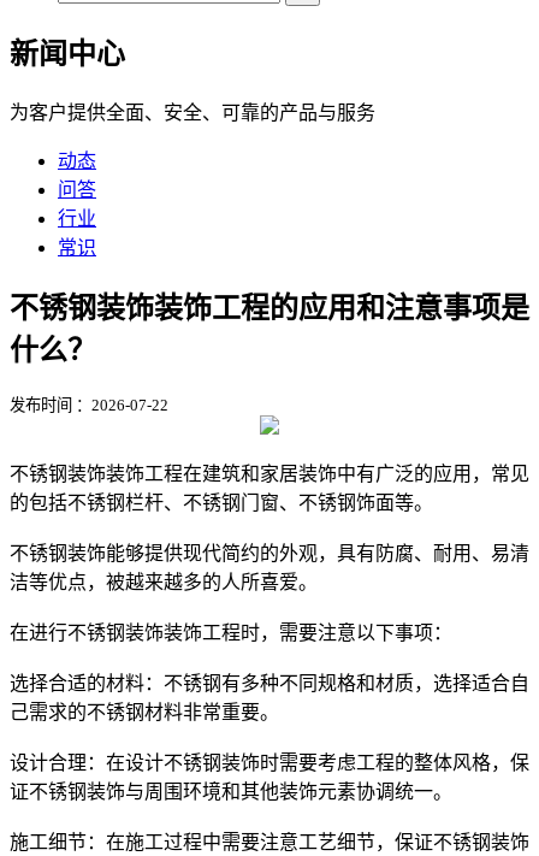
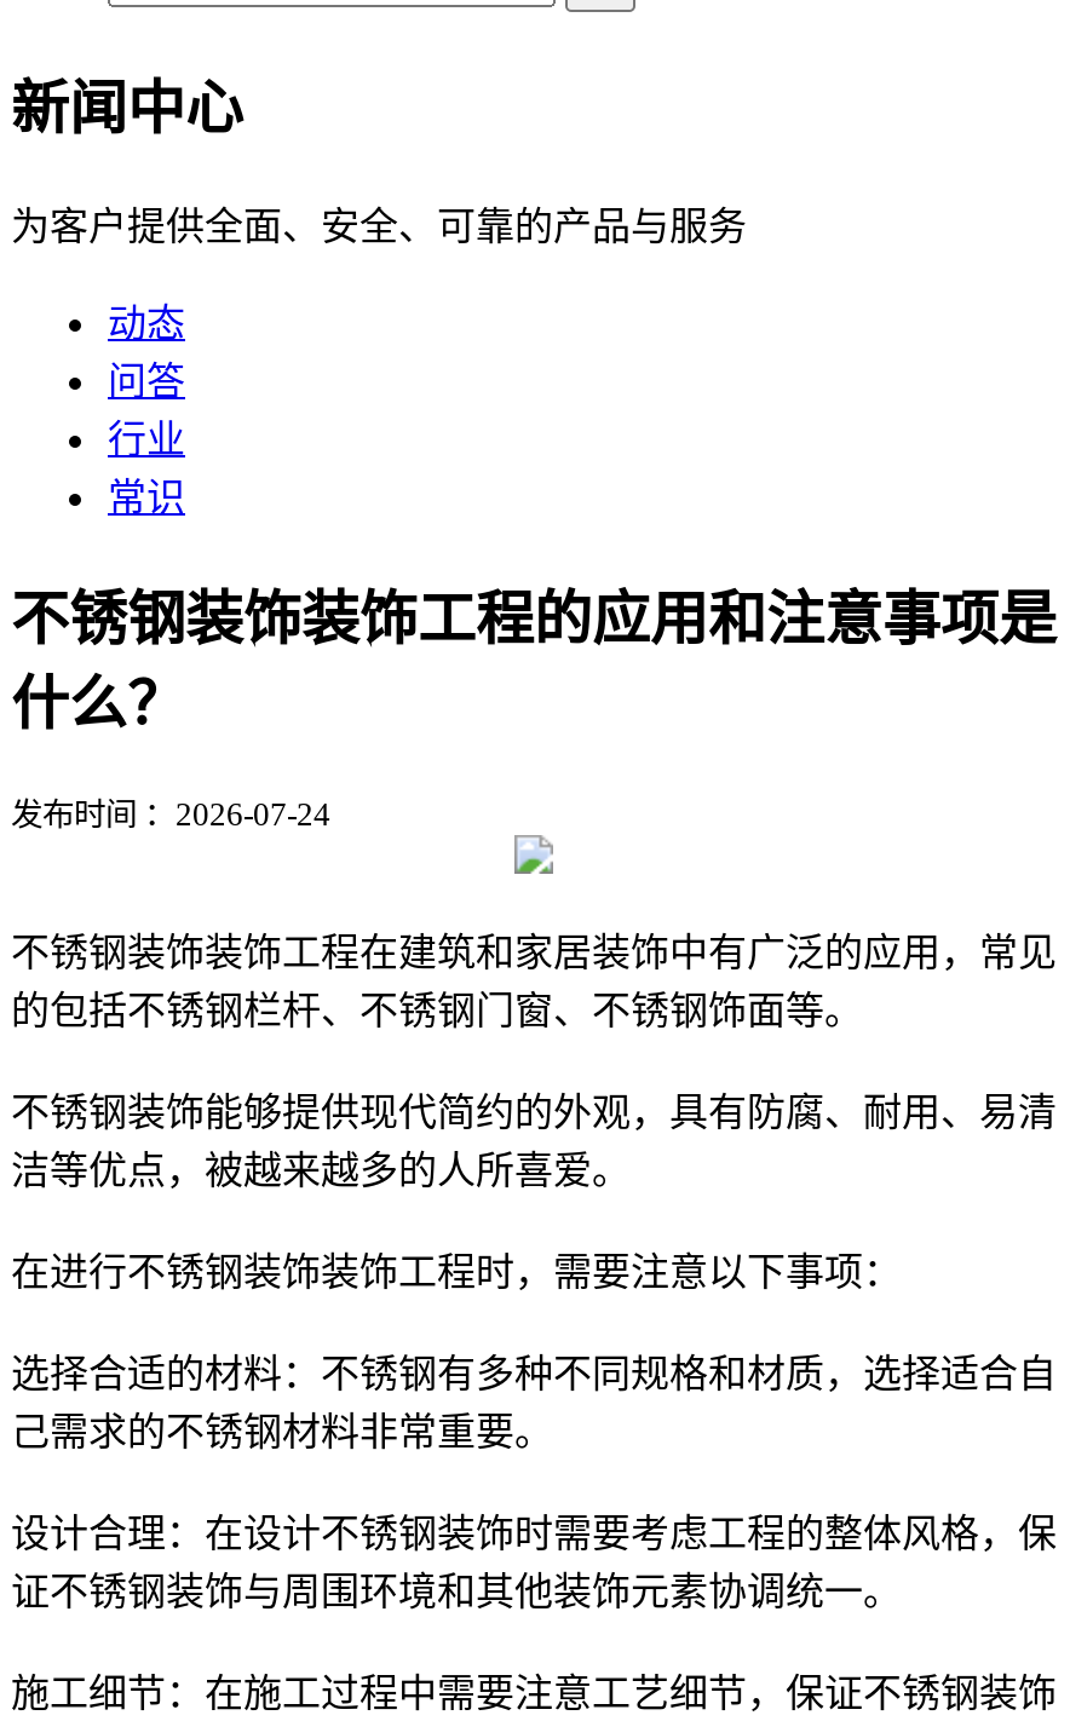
[10,395,168,414] 发布时间 ：2026-07-22 -> [11,795,330,831] 发布时间 ：2026-07-24

